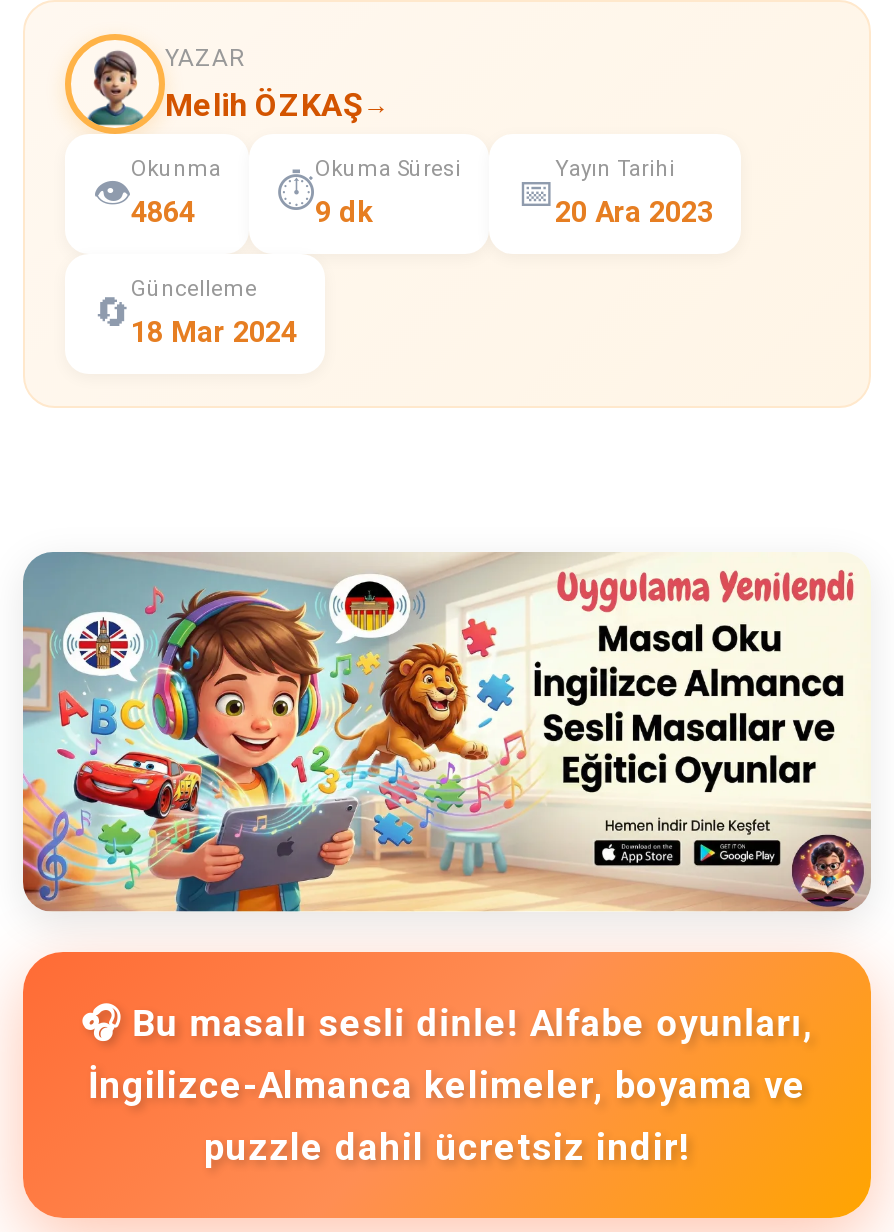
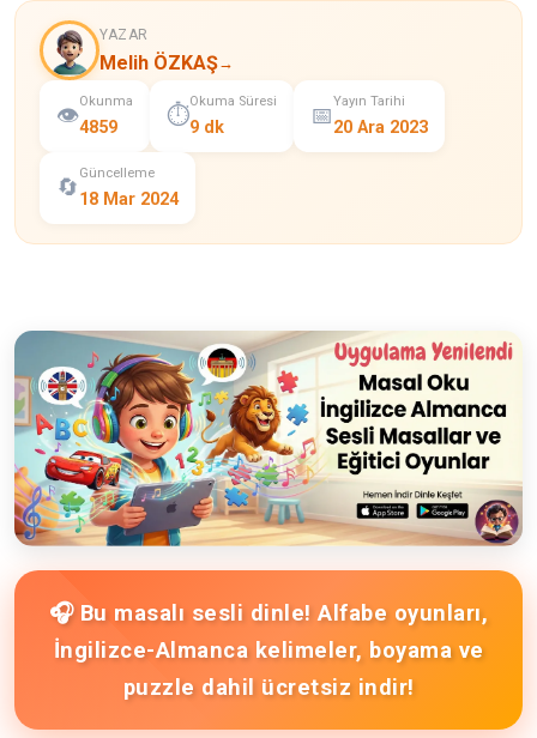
[131,196,195,230] 4864 -> [79,117,117,138] 4859

